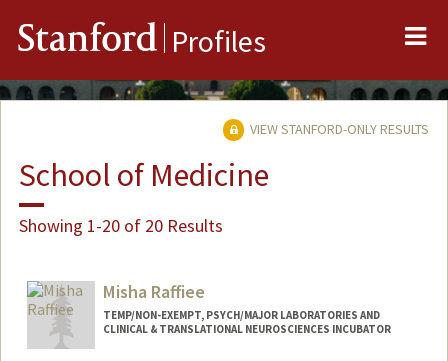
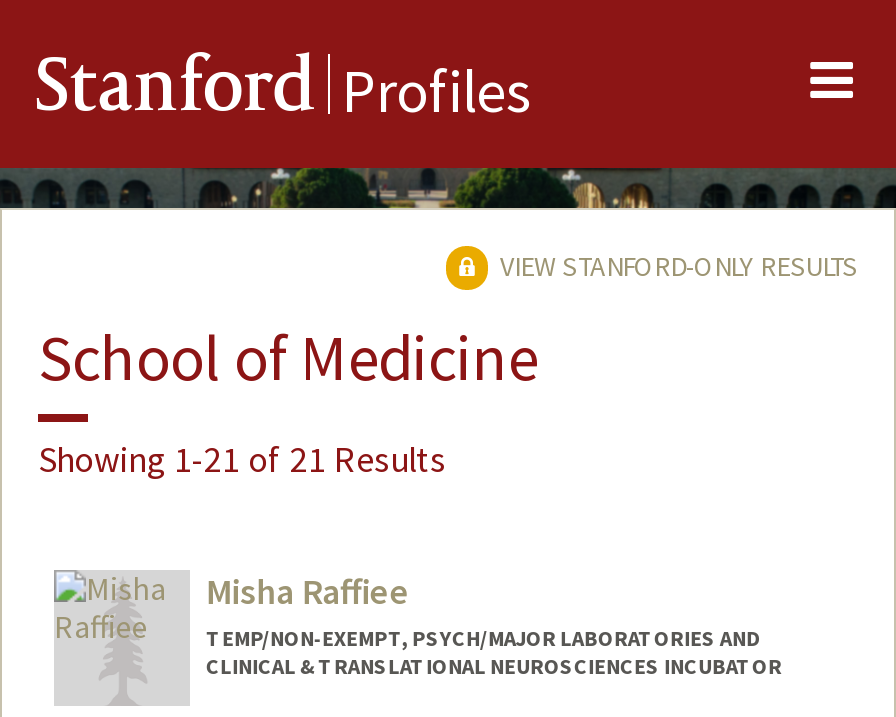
[19,214,223,237] Showing 1-20 of 20 Results -> [38,435,446,481] Showing 1-21 of 21 Results

